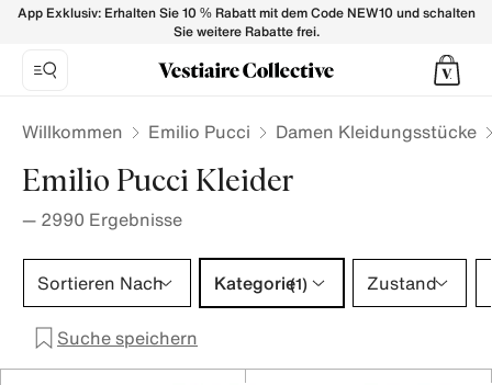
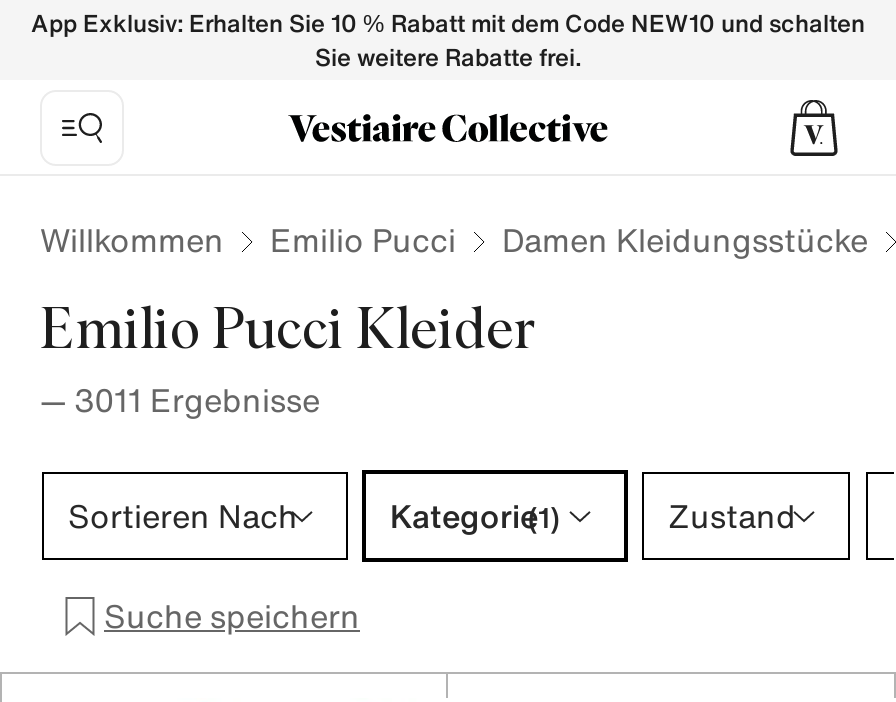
[22,206,182,233] — 2990 Ergebnisse -> [40,376,320,424] — 3011 Ergebnisse

